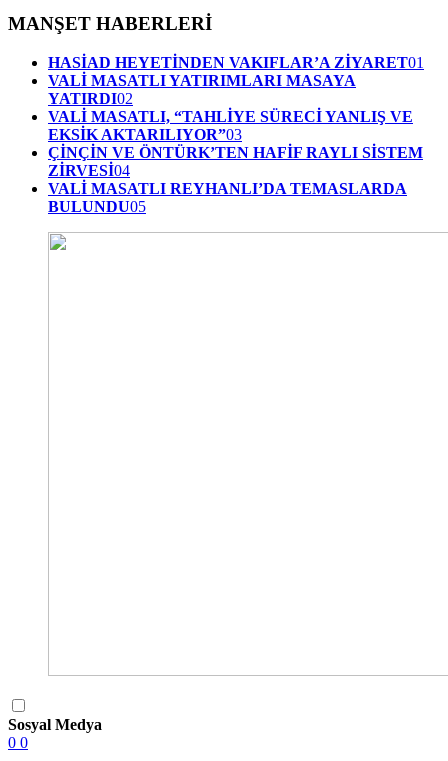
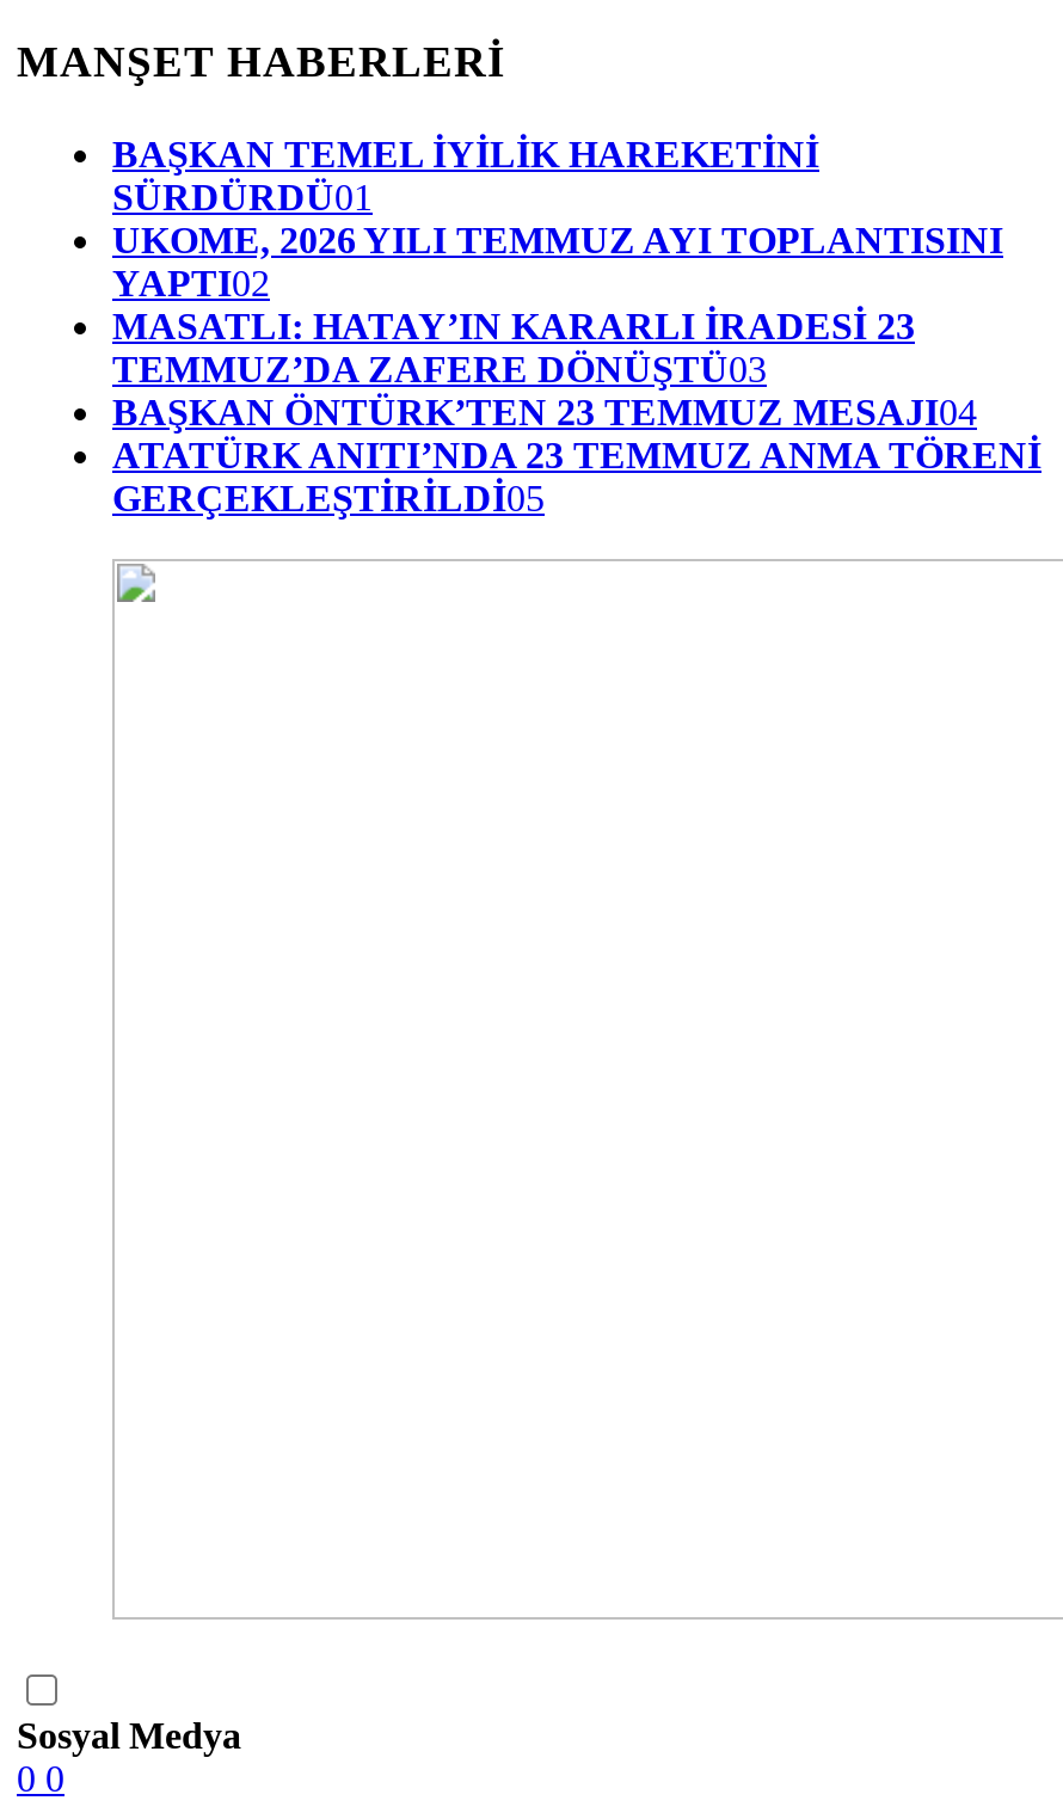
[48,54,424,215] HASİAD HEYETİNDEN VAKIFLAR’A ZİYARET01 | VALİ MASATLI YATIRIMLARI MASAYA | YATIRDI02 | VALİ MASATLI, “TAHLİYE SÜRECİ YANLIŞ VE | EKSİK AKTARILIYOR”03 | ÇİNÇİN VE ÖNTÜRK’TEN HAFİF RAYLI SİSTEM | ZİRVESİ04 | VALİ MASATLI REYHANLI’DA TEMASLARDA | BULUNDU05 -> [112,134,1042,519] BAŞKAN TEMEL İYİLİK HAREKETİNİ | SÜRDÜRDÜ01 | UKOME, 2026 YILI TEMMUZ AYI TOPLANTISINI | YAPTI02 | MASATLI: HATAY’IN KARARLI İRADESİ 23 | TEMMUZ’DA ZAFERE DÖNÜŞTÜ03 | BAŞKAN ÖNTÜRK’TEN 23 TEMMUZ MESAJI04 | ATATÜRK ANITI’NDA 23 TEMMUZ ANMA TÖRENİ | GERÇEKLEŞTİRİLDİ05

